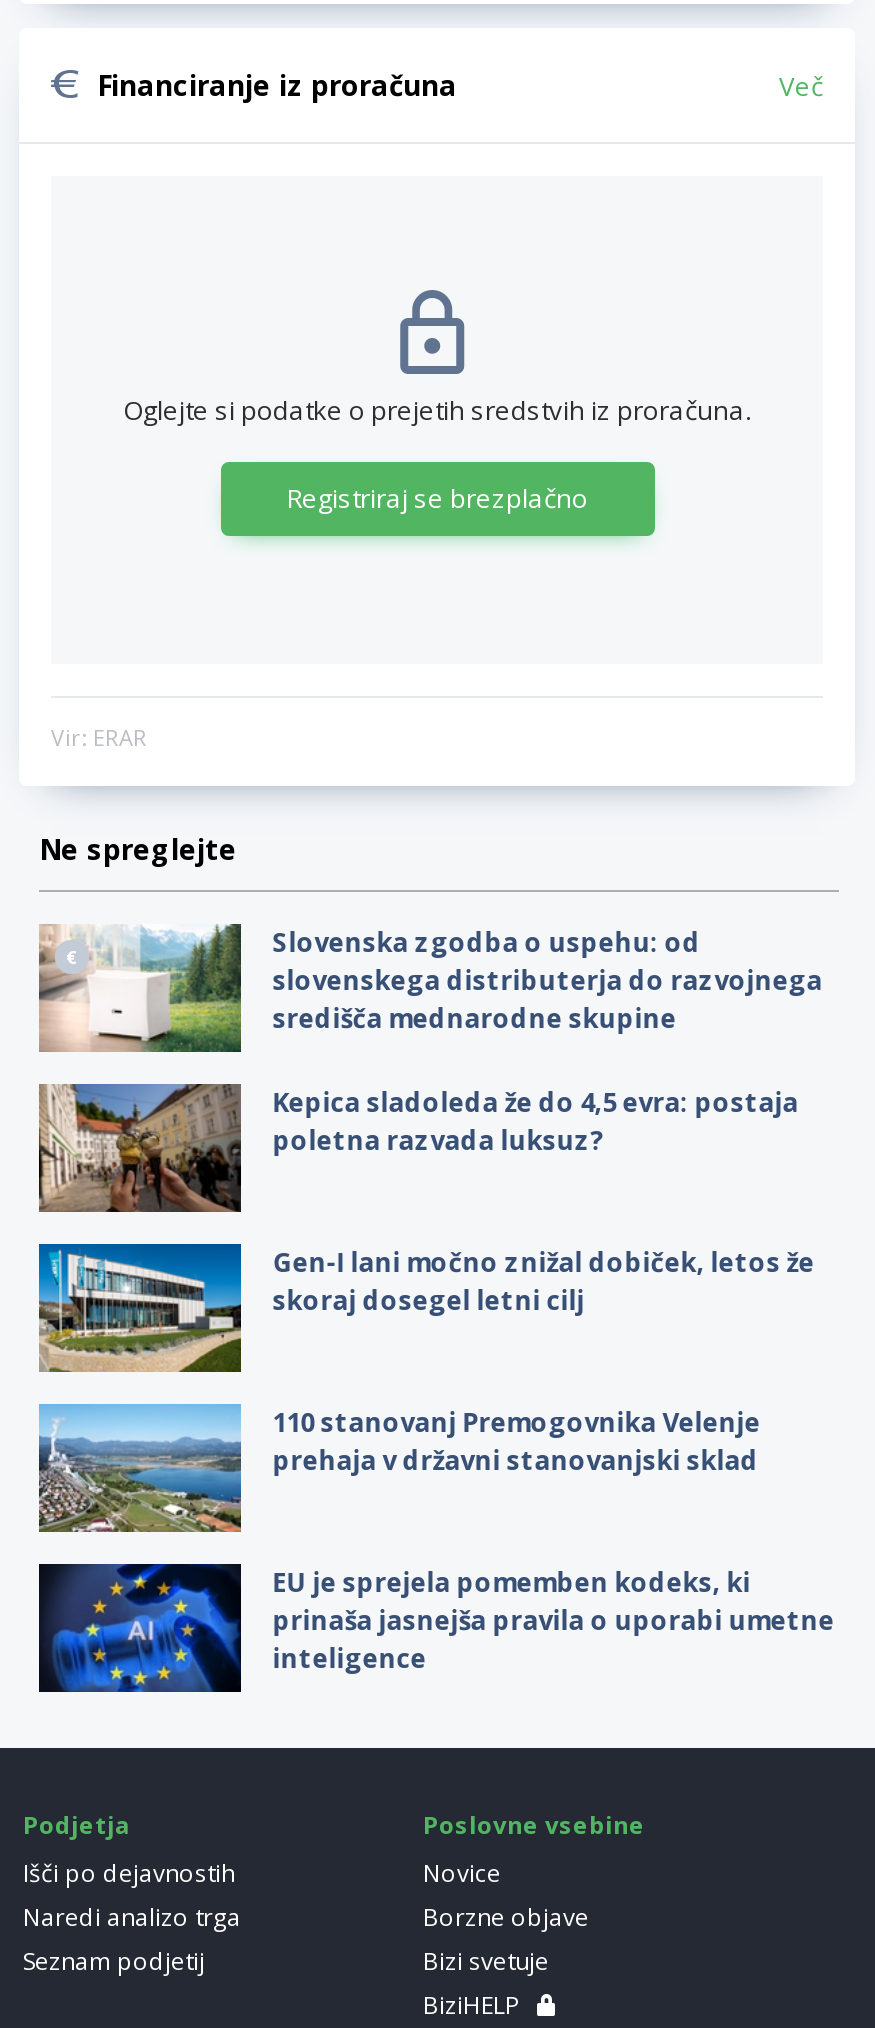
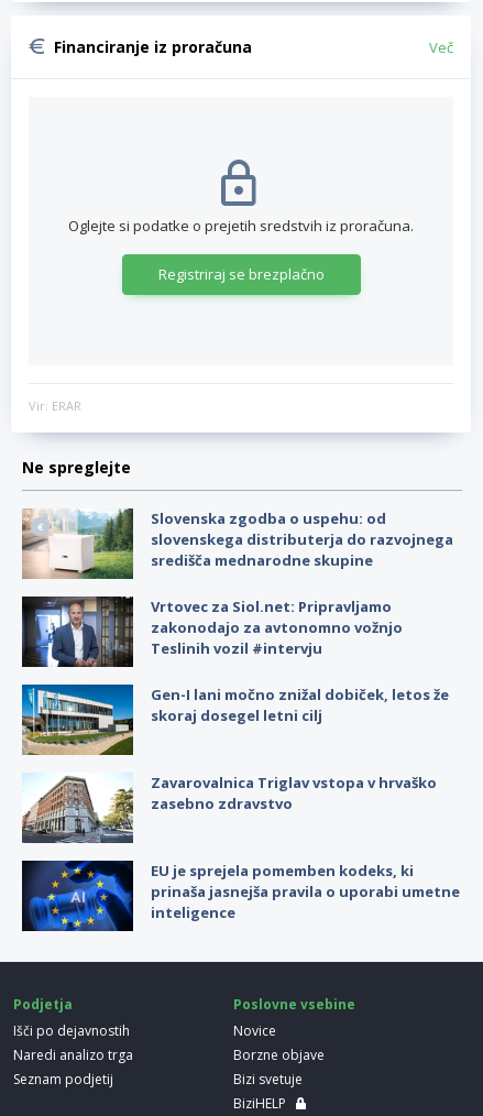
[37,1082,799,1214] [image] | Kepica sladoleda že do 4,5 evra: postaja | poletna razvada luksuz? -> [21,595,402,668] [image] | Vrtovec za Siol.net: Pripravljamo | zakonodajo za avtonomno vožnjo | Teslinih vozil #intervju
[37,1402,761,1534] [image] | 110 stanovanj Premogovnika Velenje | prehaja v državni stanovanjski sklad -> [22,773,437,844] [image] | Zavarovalnica Triglav vstopa v hrvaško | zasebno zdravstvo

